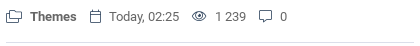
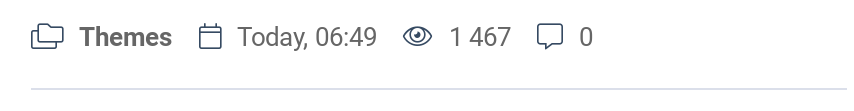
[109,9,179,24] Today, 02:25 -> [237,22,377,52] Today, 06:49
[215,9,246,24] 1 239 -> [449,22,511,52] 1 467

